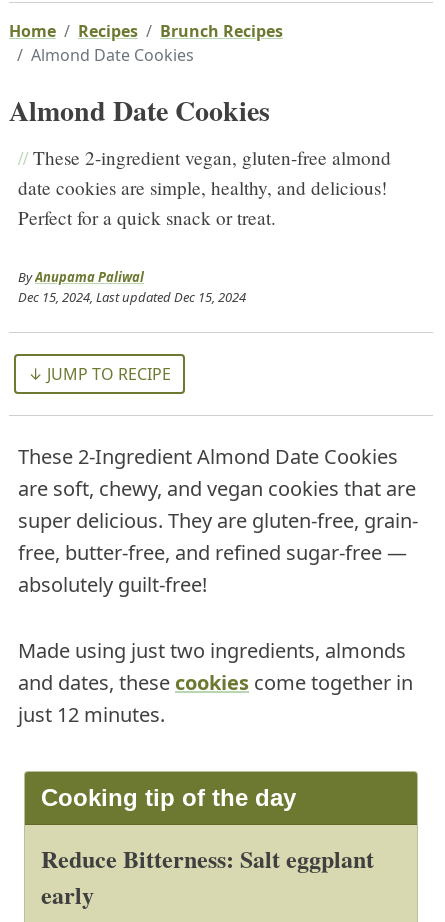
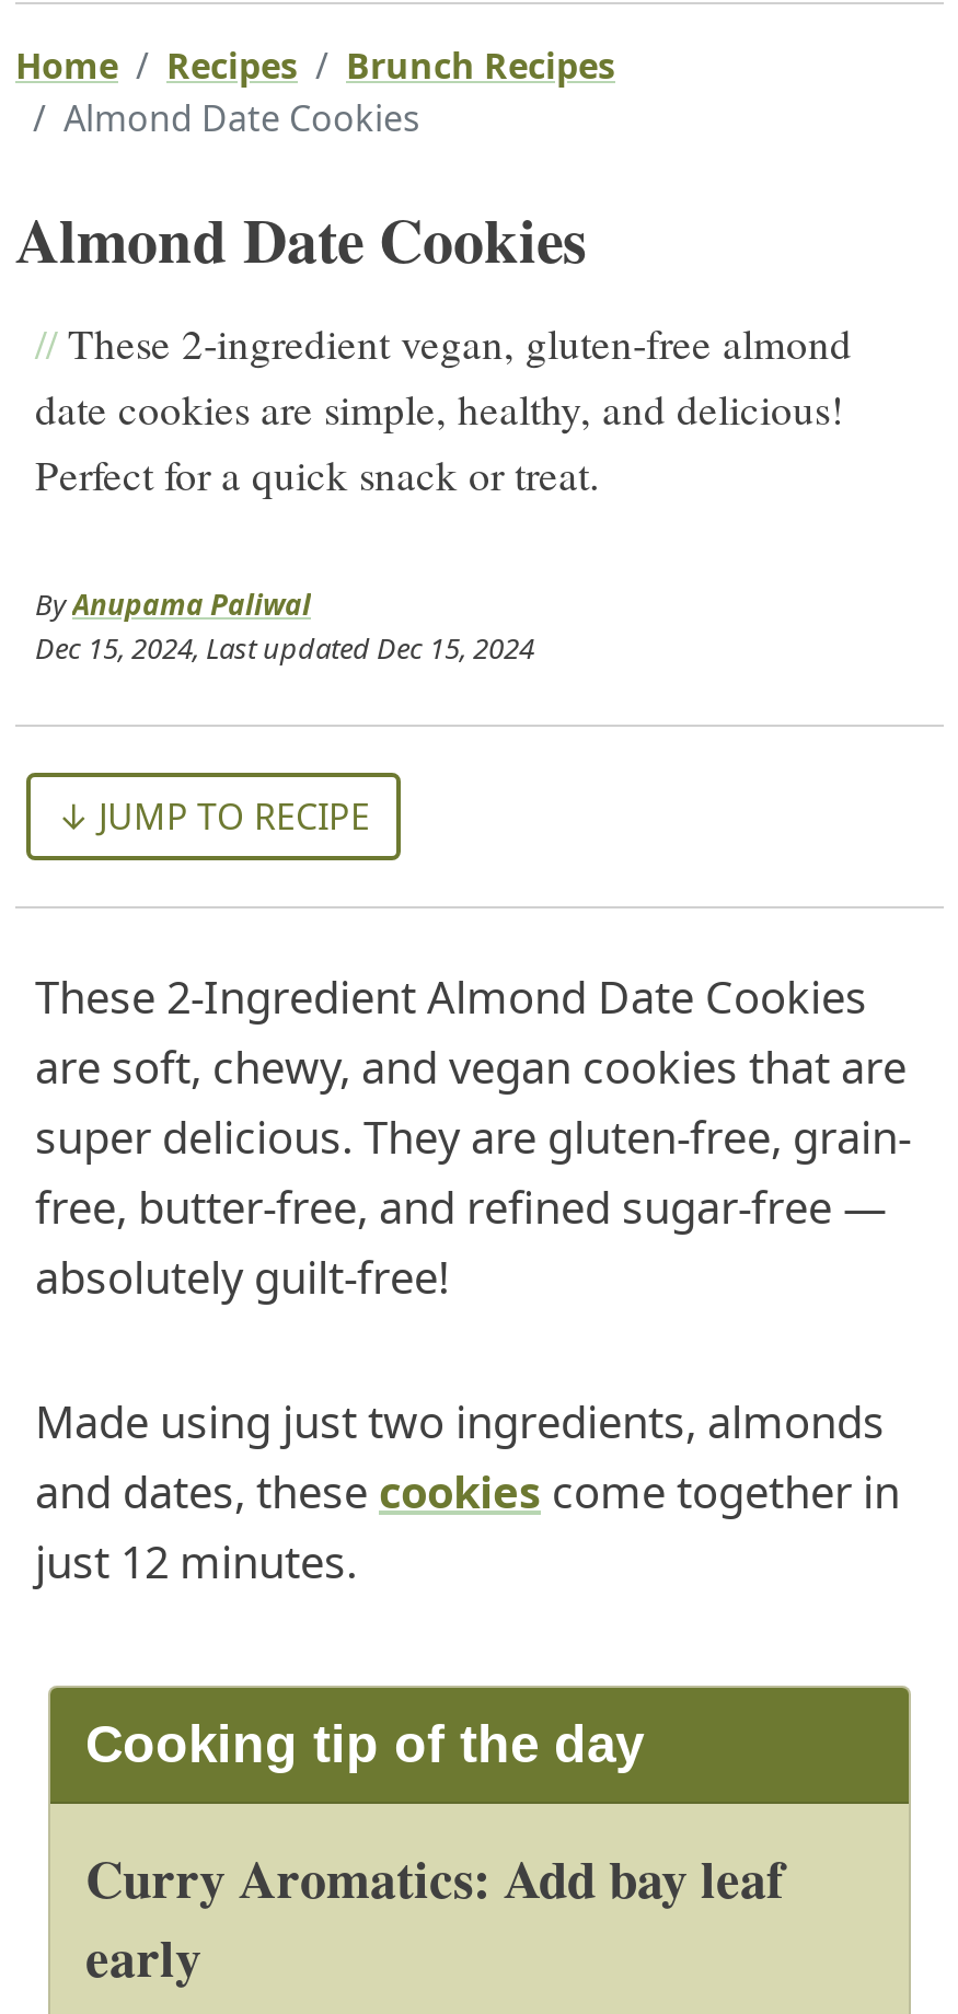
[41,841,374,876] Reduce Bitterness: Salt eggplant -> [85,1839,784,1915] Curry Aromatics: Add bay leaf

